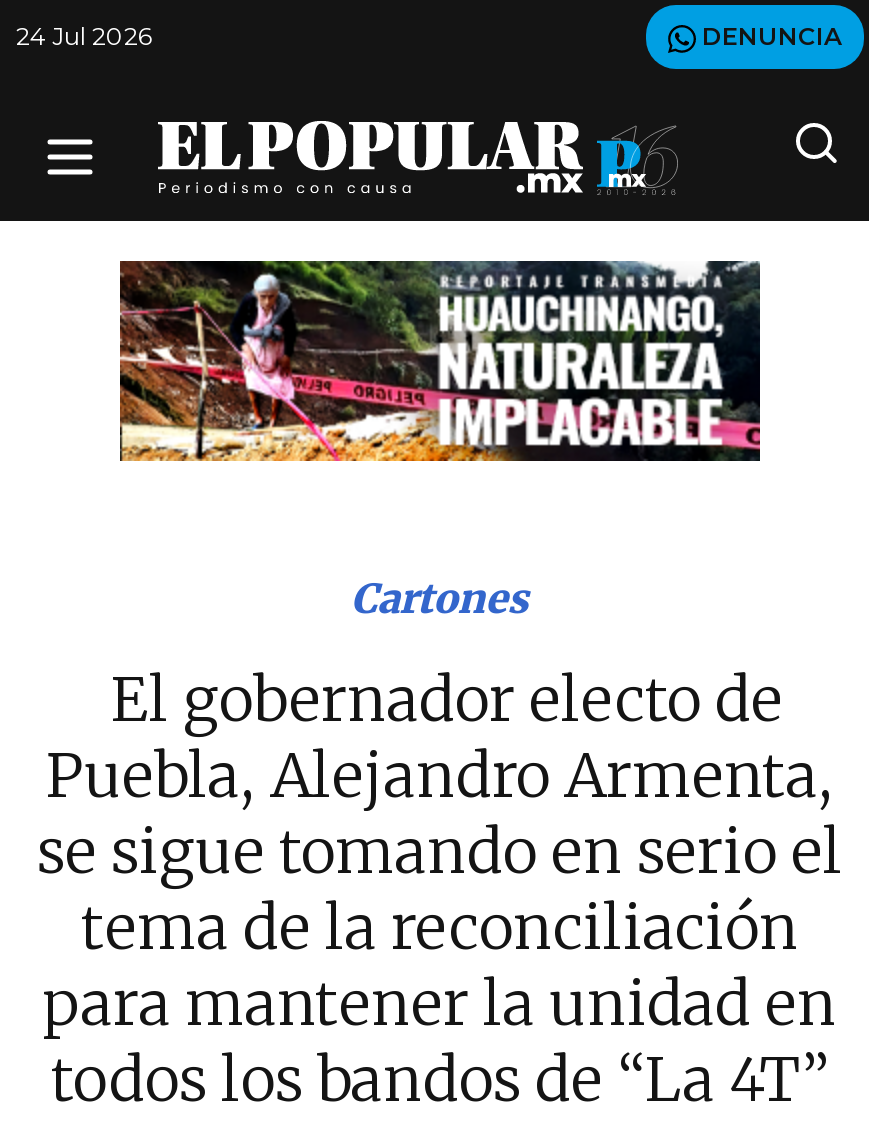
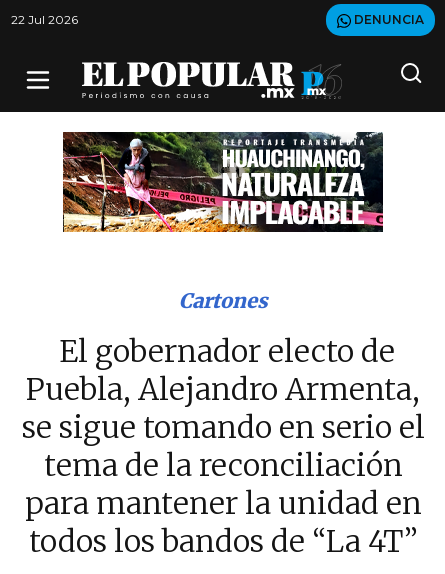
[16,21,152,51] 24 Jul 2026 -> [11,12,78,27] 22 Jul 2026

